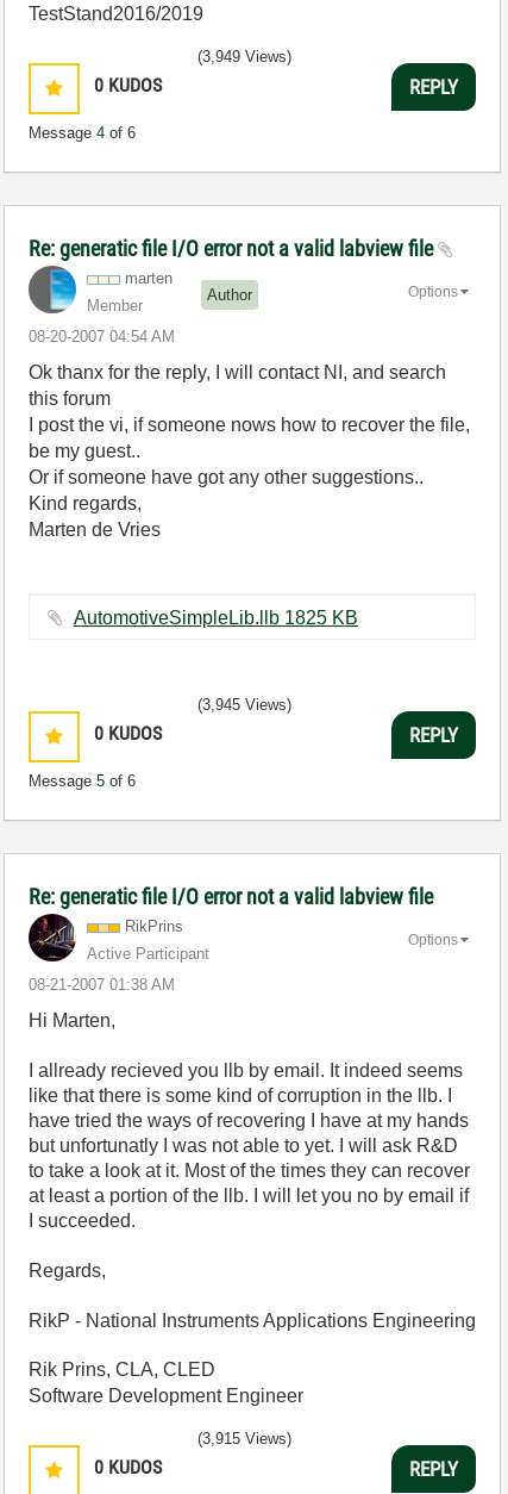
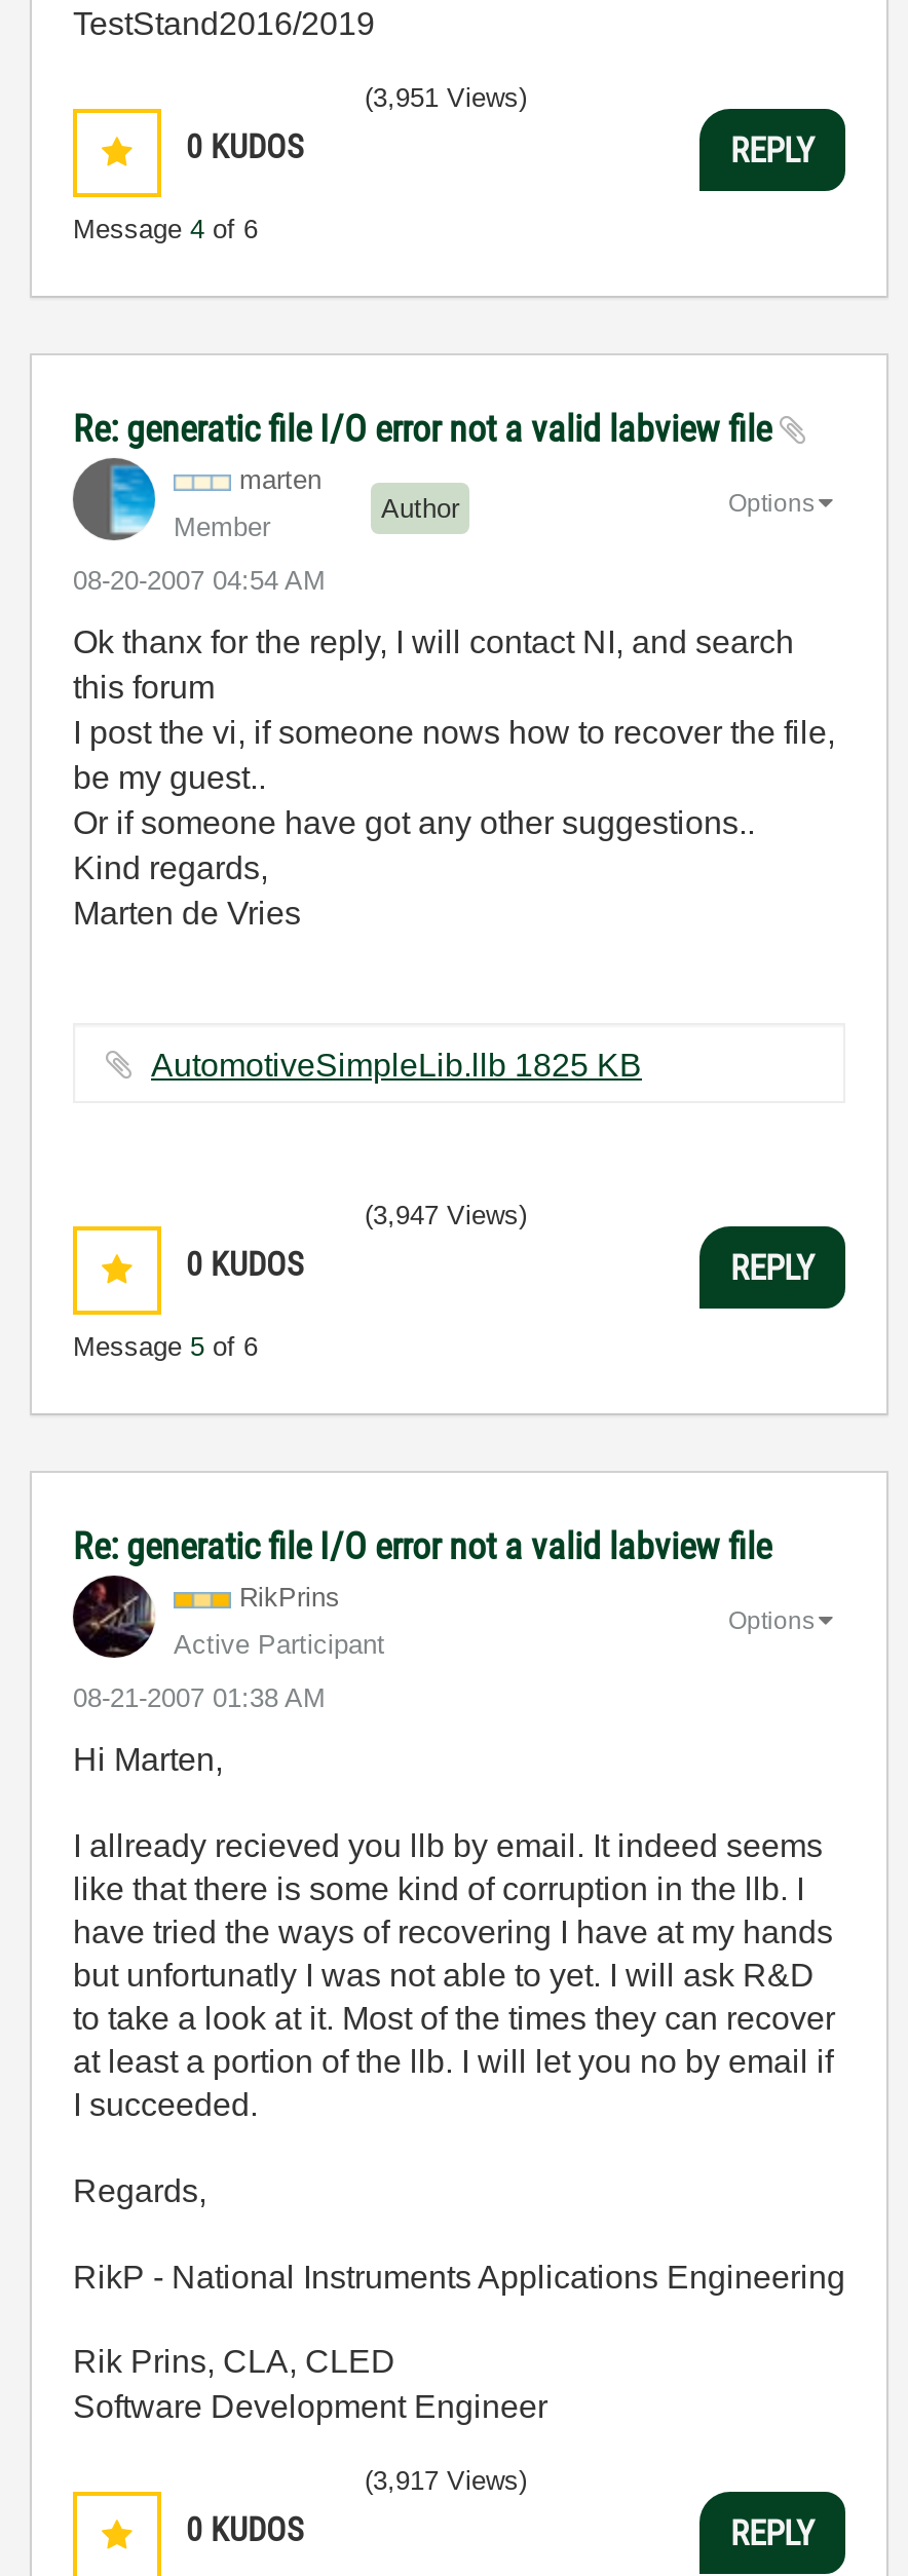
[197,48,291,66] (3,949 Views) -> [365,82,527,113] (3,951 Views)
[197,696,291,714] (3,945 Views) -> [365,1200,527,1230] (3,947 Views)
[197,1430,291,1448] (3,915 Views) -> [365,2465,527,2496] (3,917 Views)

